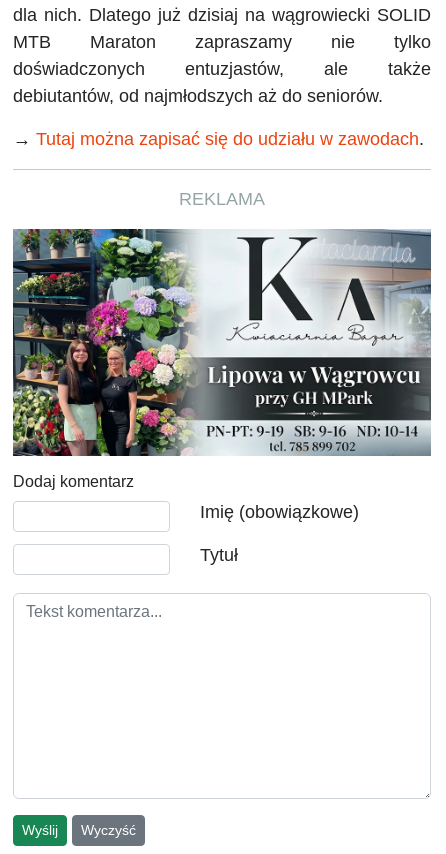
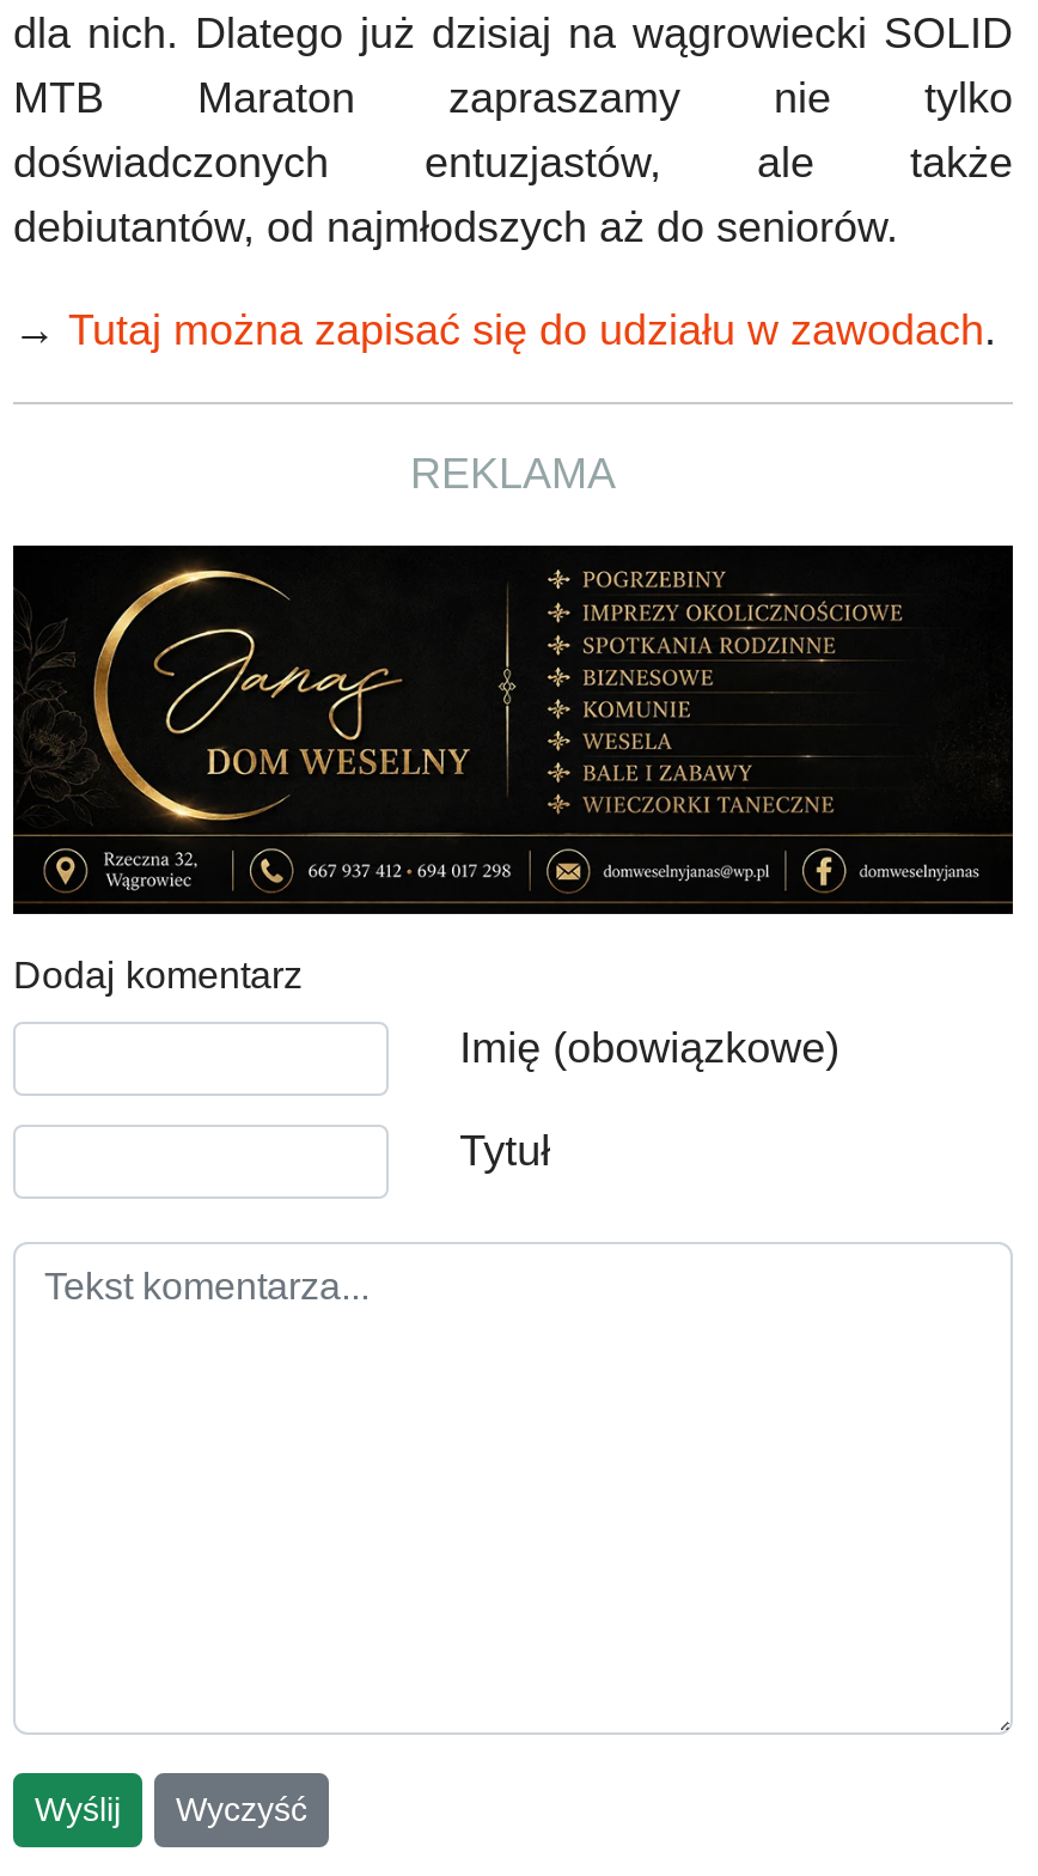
[12,228,432,457] [image] -> [13,543,1013,916] [image]

